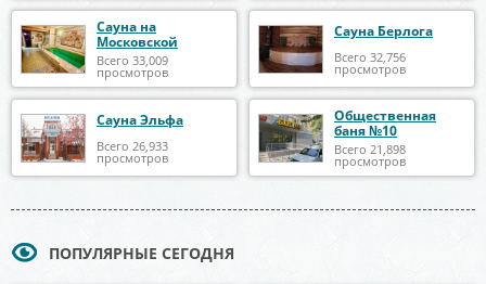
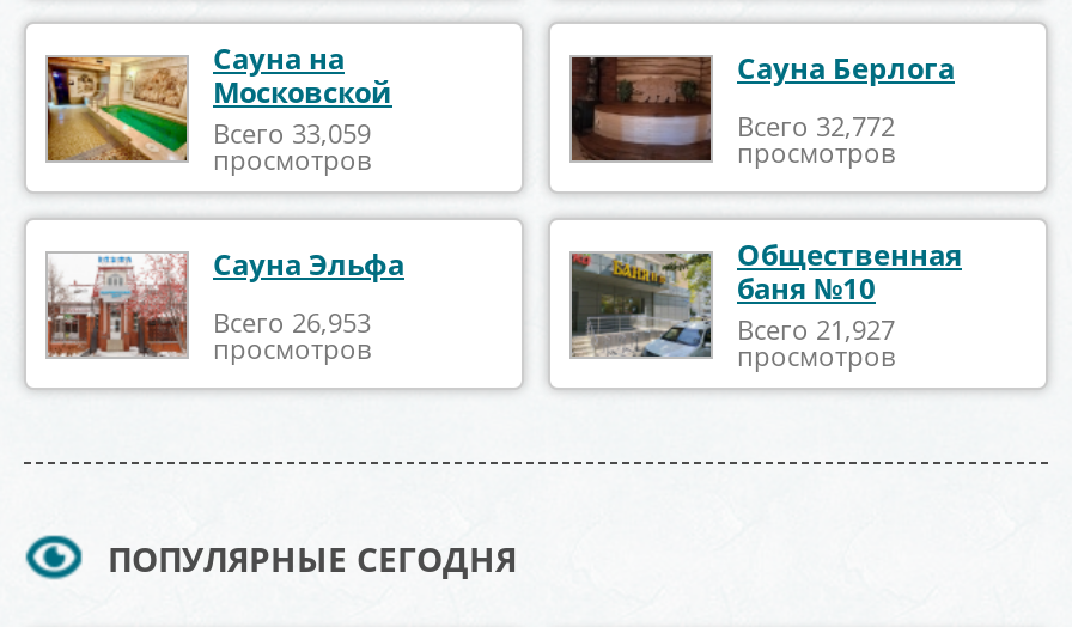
[97,52,168,69] Всего 33,009 -> [213,116,371,152] Всего 33,059
[334,49,406,65] Всего 32,756 -> [737,107,895,143] Всего 32,772
[97,138,168,154] Всего 26,933 -> [213,304,371,340] Всего 26,953
[334,141,406,158] Всего 21,898 -> [737,312,895,348] Всего 21,927

